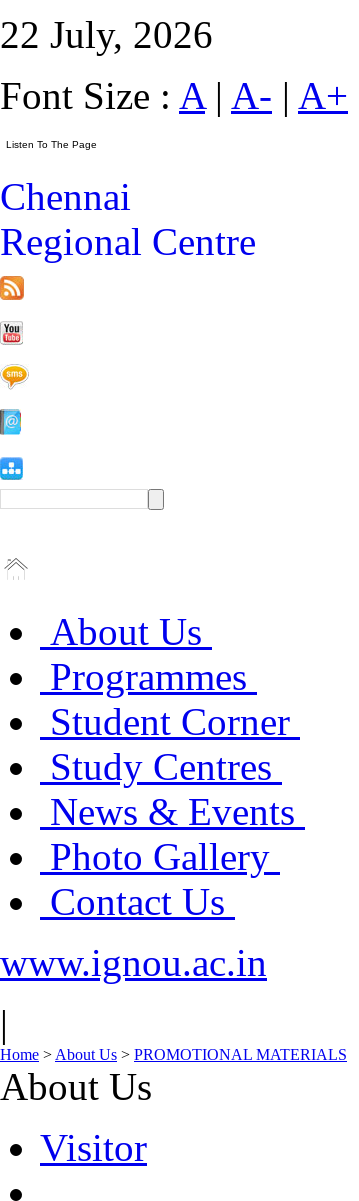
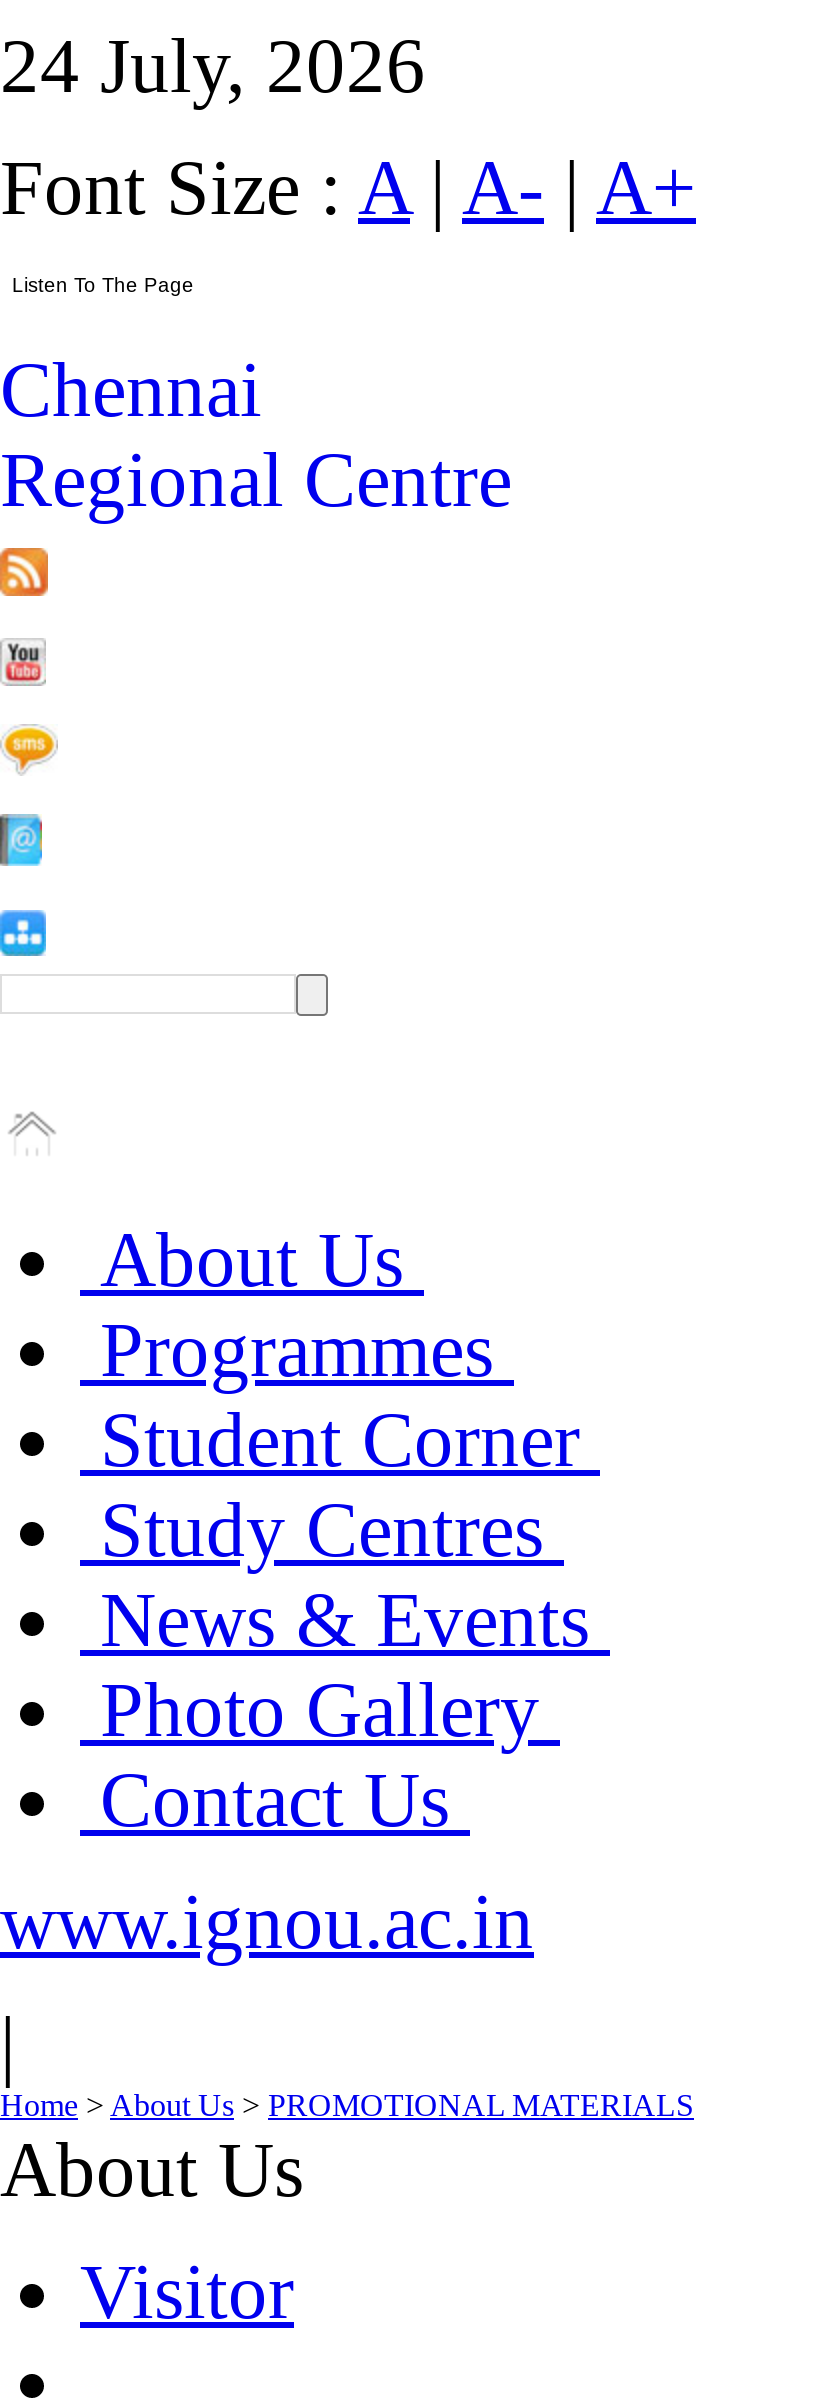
[0,13,213,56] 22 July, 2026 -> [0,22,426,108] 24 July, 2026

